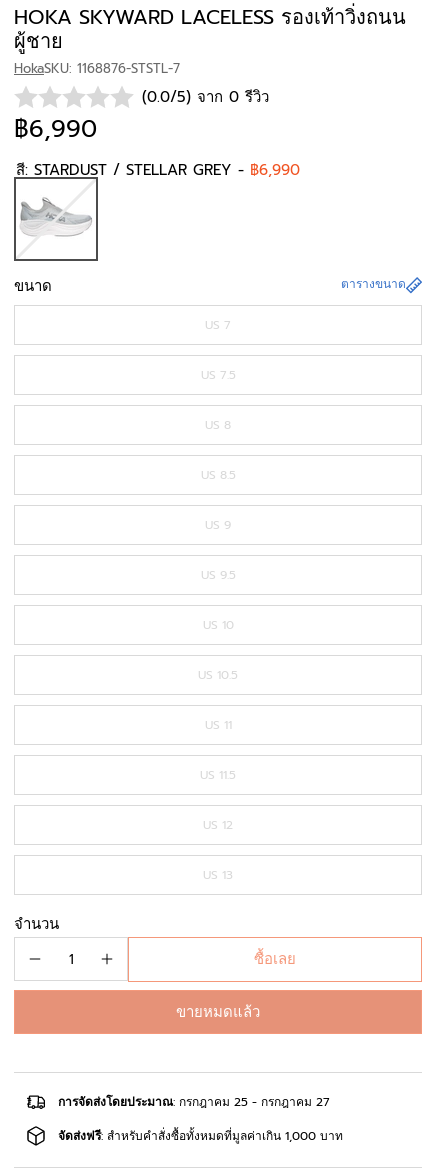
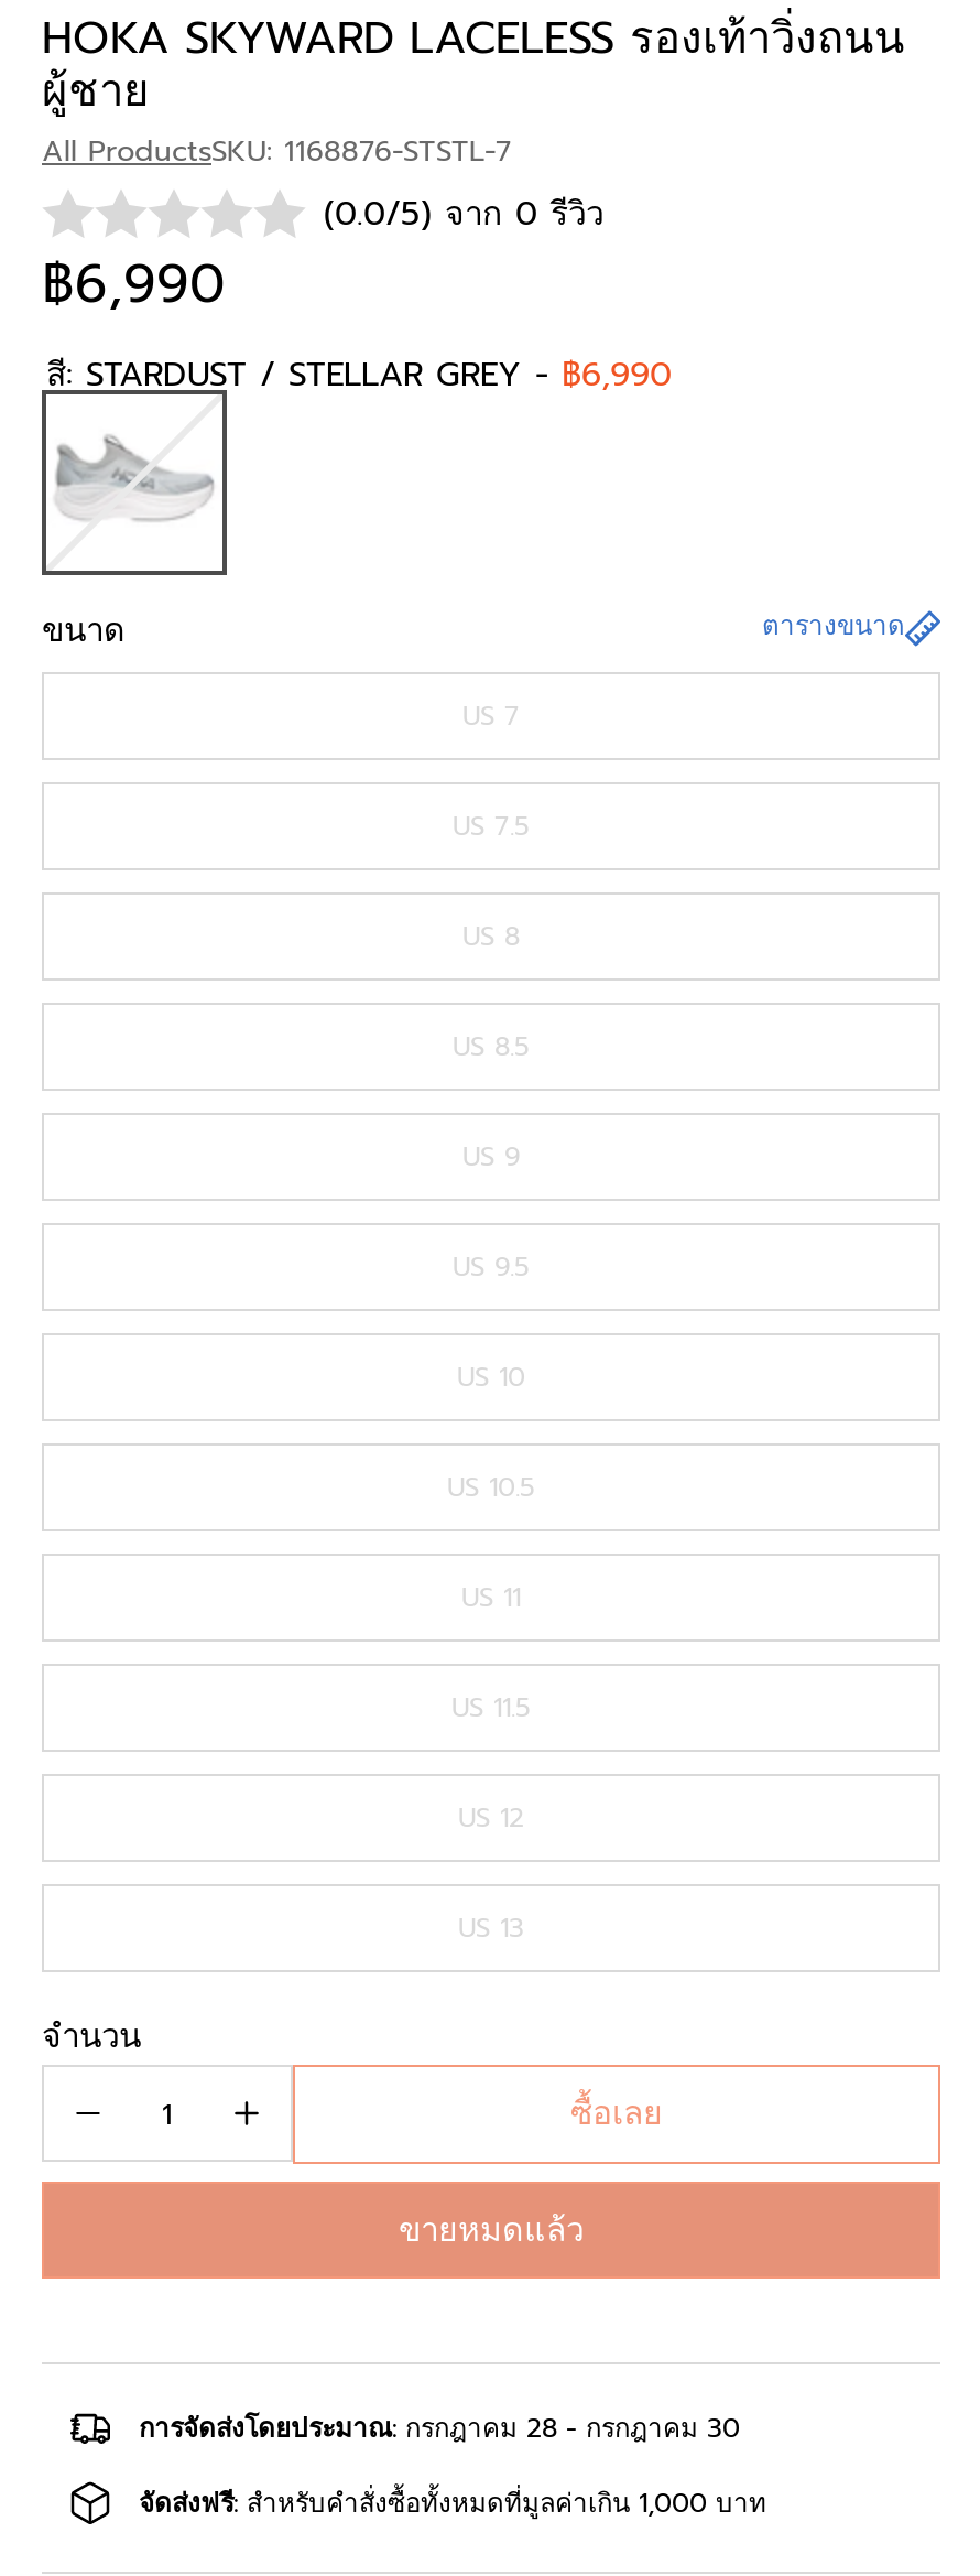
[14,59,180,78] HokaSKU: 1168876-STSTL-7 -> [42,130,511,172] All ProductsSKU: 1168876-STSTL-7
[58,1093,330,1111] การจัดส่งโดยประมาณ: กรกฎาคม 25 - กรกฎาคม 27 -> [139,2409,740,2449] การจัดส่งโดยประมาณ: กรกฎาคม 28 - กรกฎาคม 30

